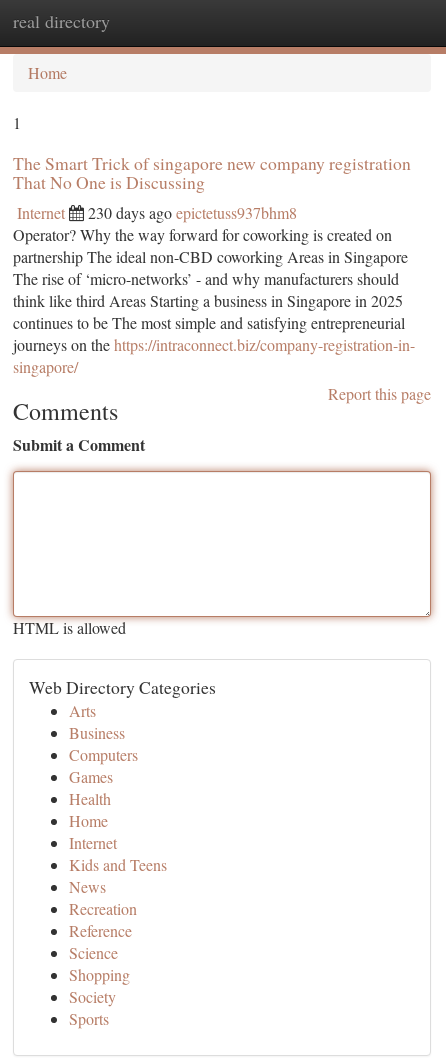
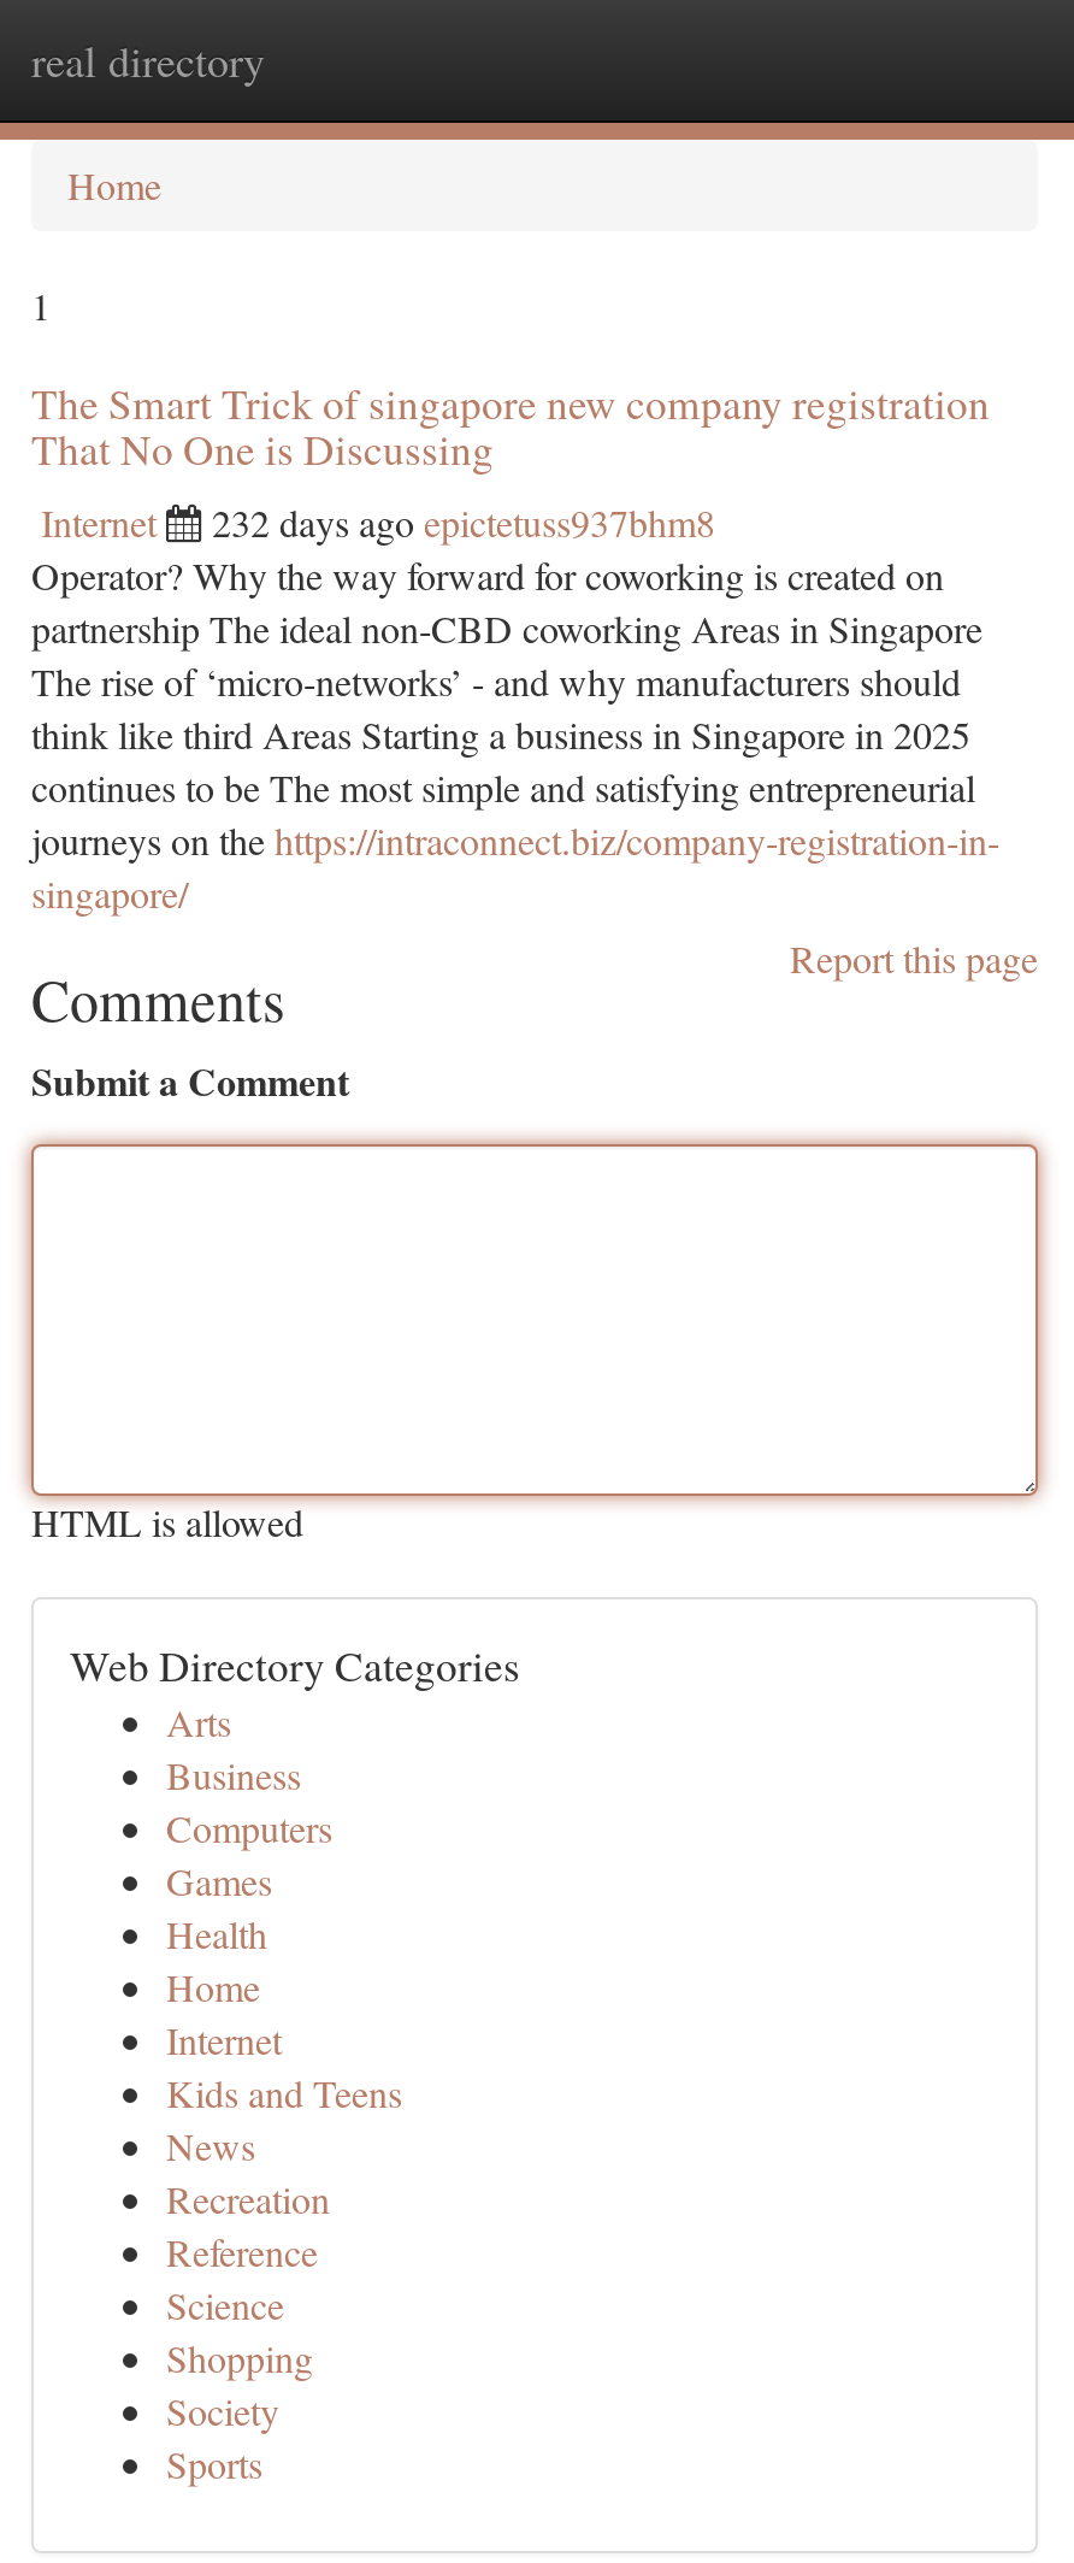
[88,202,297,223] 230 days ago epictetuss937bhm8 -> [212,496,715,547] 232 days ago epictetuss937bhm8

